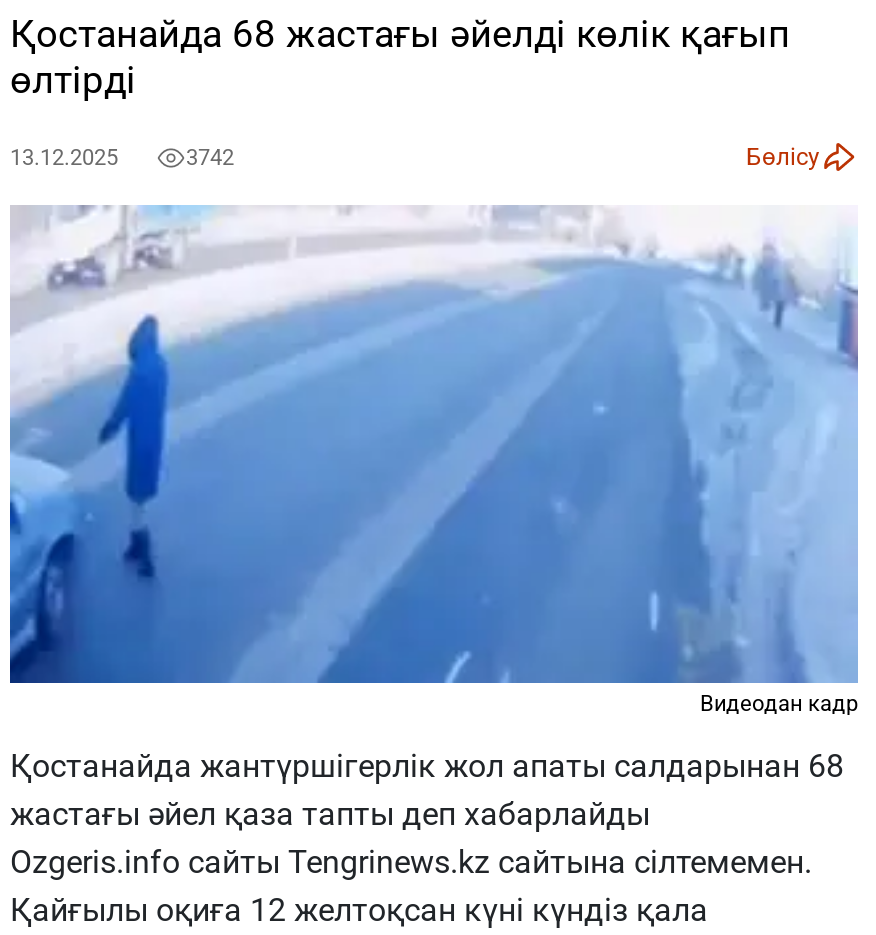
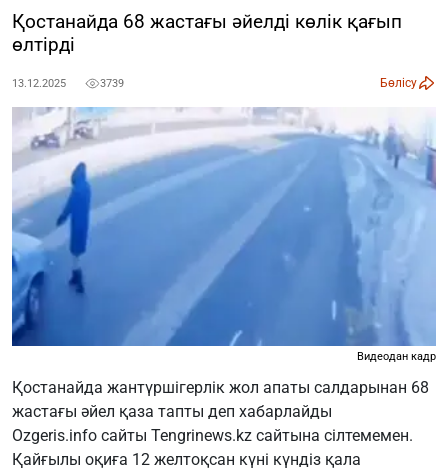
[186,144,234,170] 3742 -> [100,76,124,89] 3739

